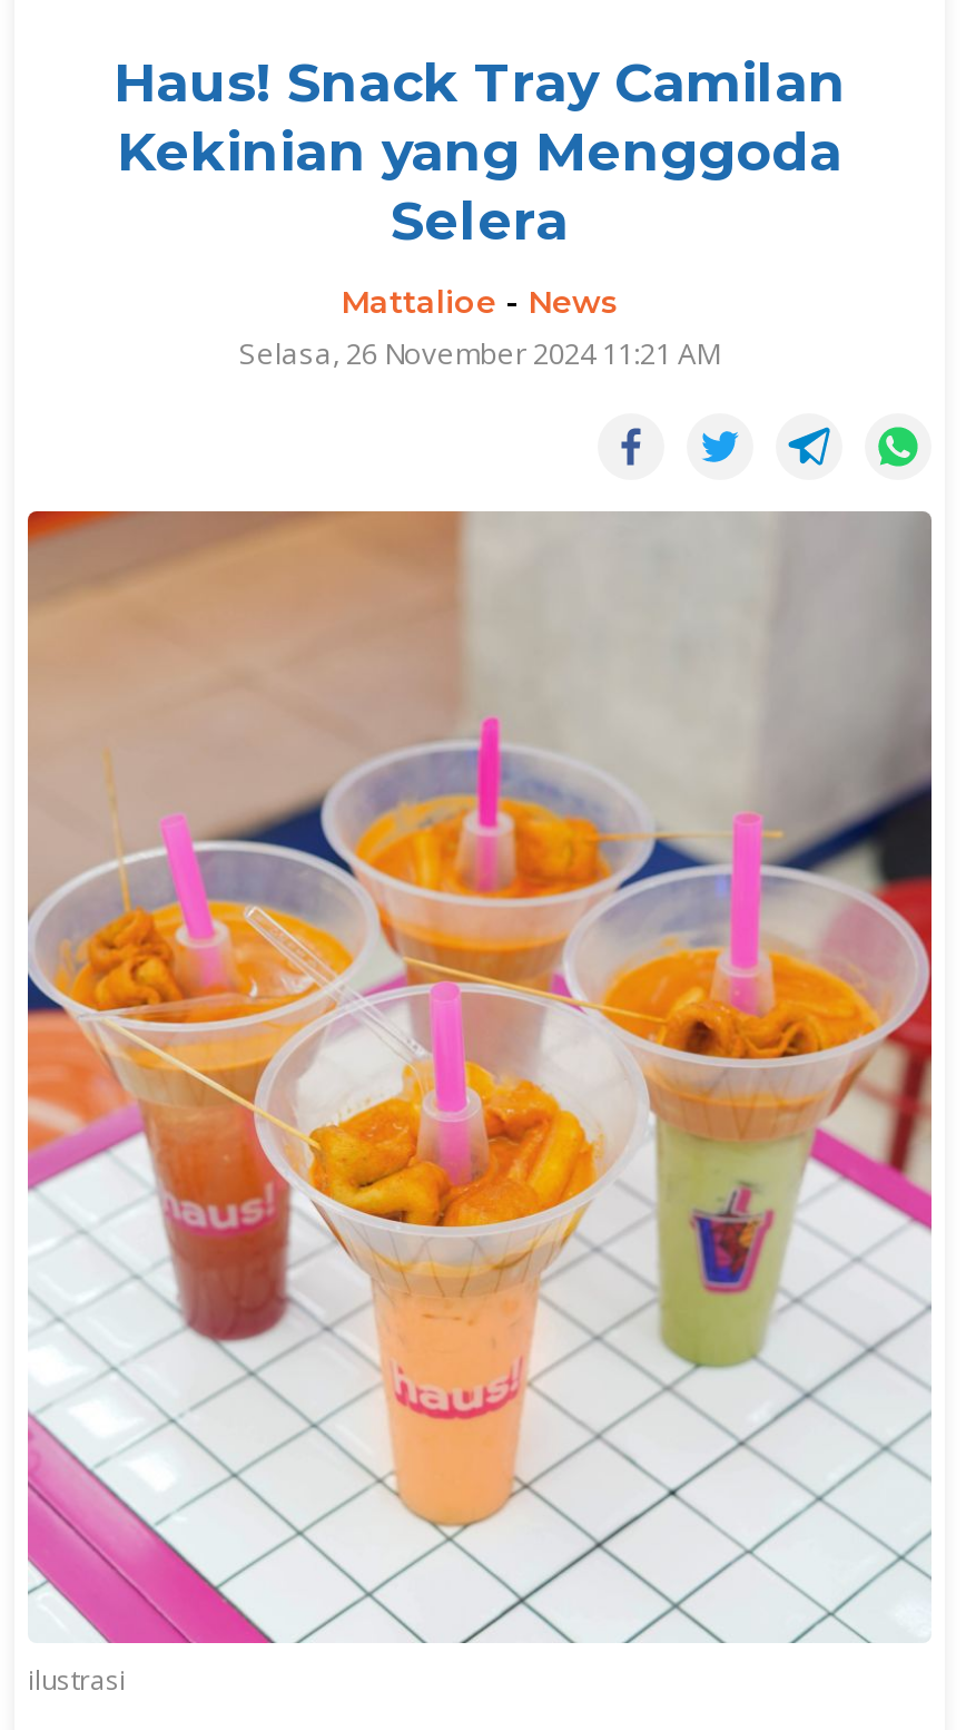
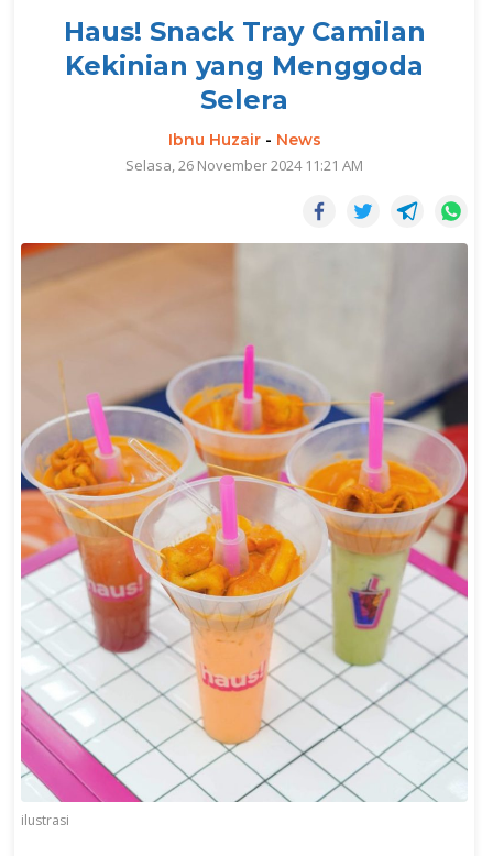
[341,282,619,322] Mattalioe - News -> [168,130,321,150] Ibnu Huzair - News

